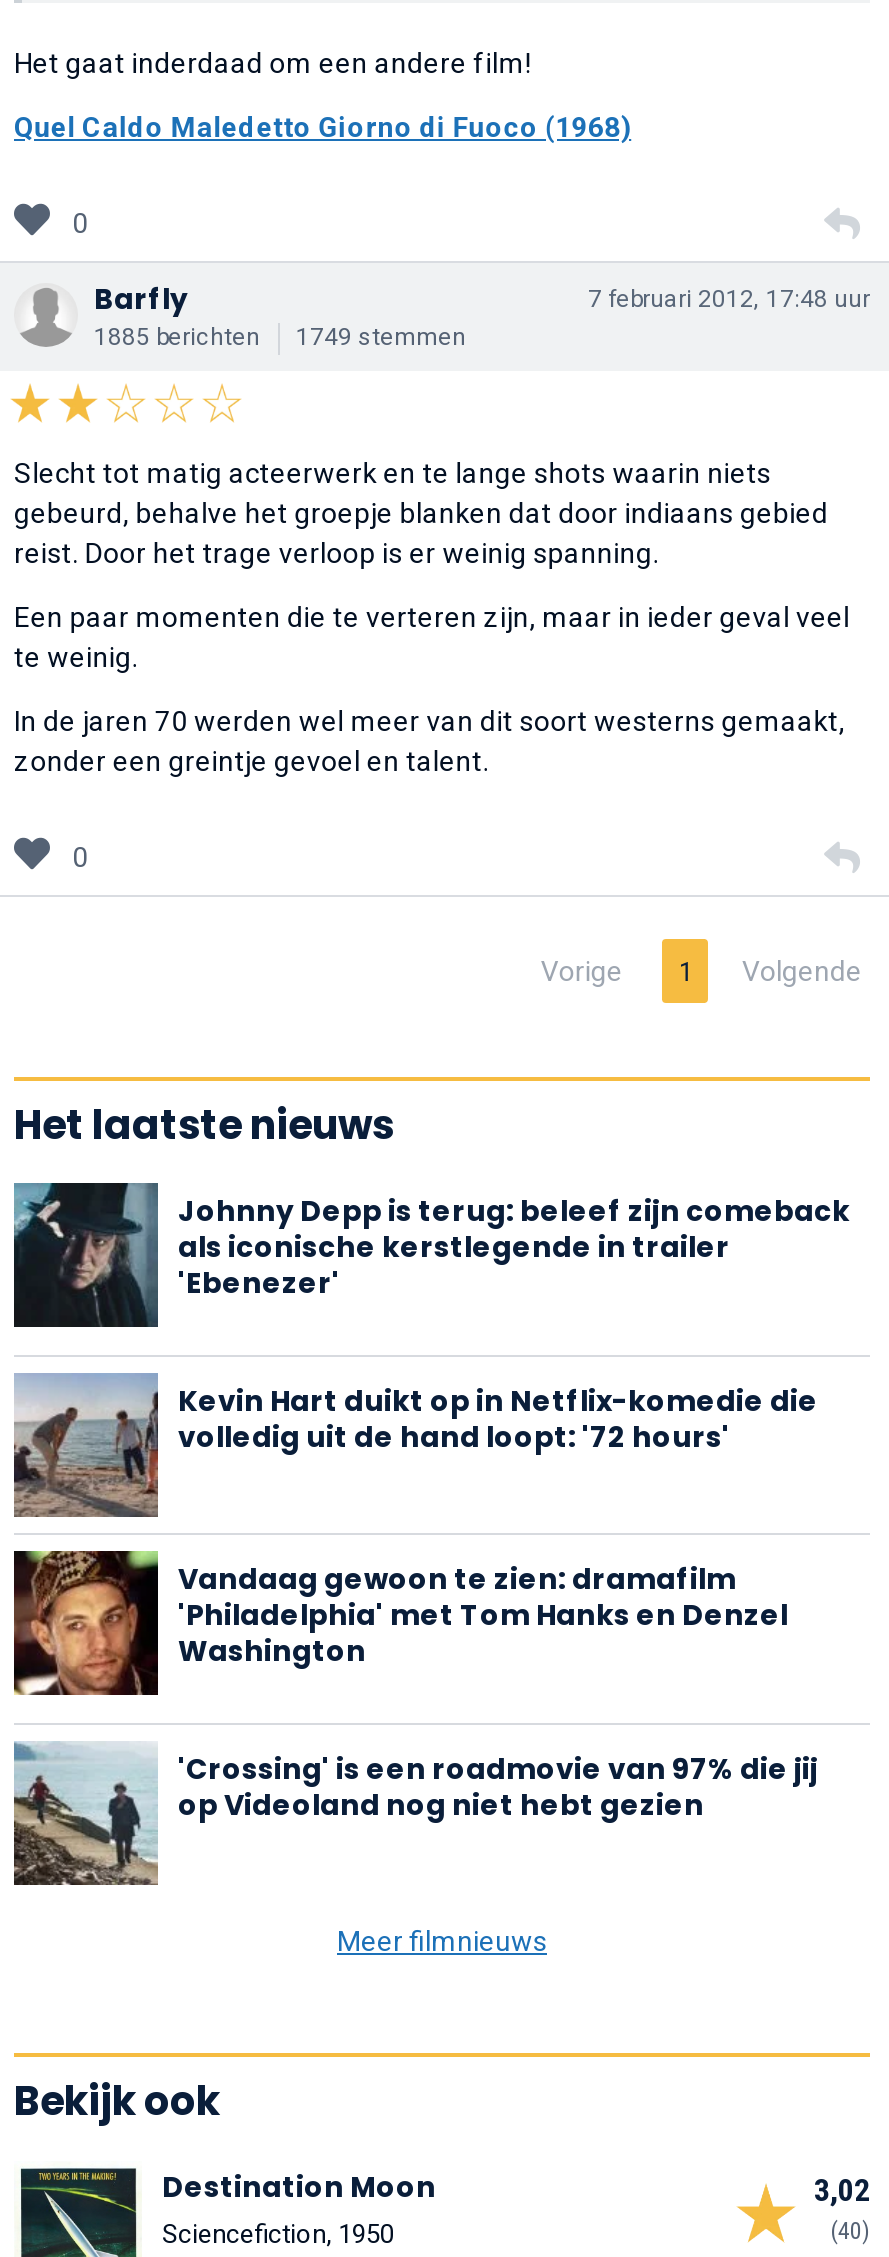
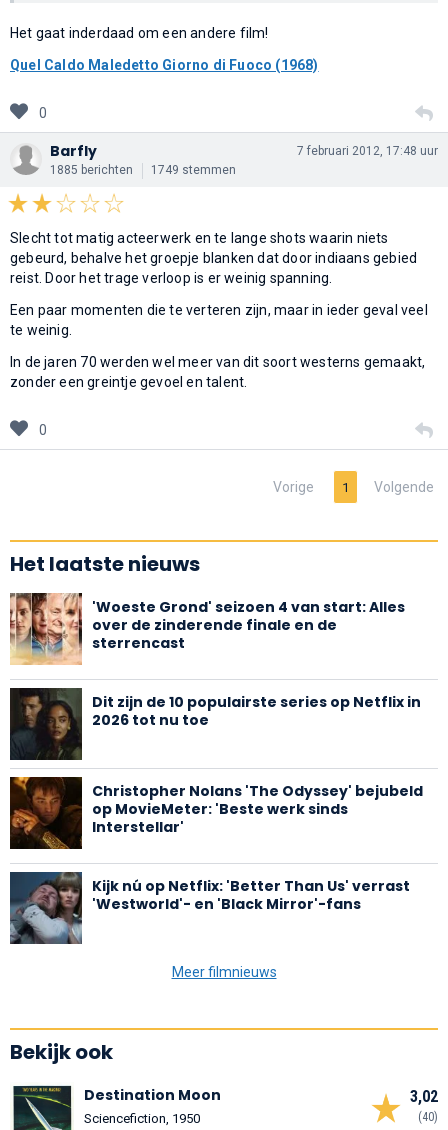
[12,1181,850,1329] [image] | Johnny Depp is terug: beleef zijn comeback | als iconische kerstlegende in trailer | 'Ebenezer' -> [9,592,405,666] [image] | 'Woeste Grond' seizoen 4 van start: Alles | over de zinderende finale en de | sterrencast
[12,1373,818,1519] [image] | Kevin Hart duikt op in Netflix-komedie die | volledig uit de hand loopt: '72 hours' -> [9,687,421,761] [image] | Dit zijn de 10 populairste series op Netflix in | 2026 tot nu toe
[14,1549,788,1697] [image] | Vandaag gewoon te zien: dramafilm | 'Philadelphia' met Tom Hanks en Denzel | Washington -> [10,776,423,850] [image] | Christopher Nolans 'The Odyssey' bejubeld | op MovieMeter: 'Beste werk sinds | Interstellar'
[12,1741,818,1885] [image] | 'Crossing' is een roadmovie van 97% die jij | op Videoland nog niet hebt gezien -> [9,871,410,944] [image] | Kijk nú op Netflix: 'Better Than Us' verrast | 'Westworld'- en 'Black Mirror'-fans

